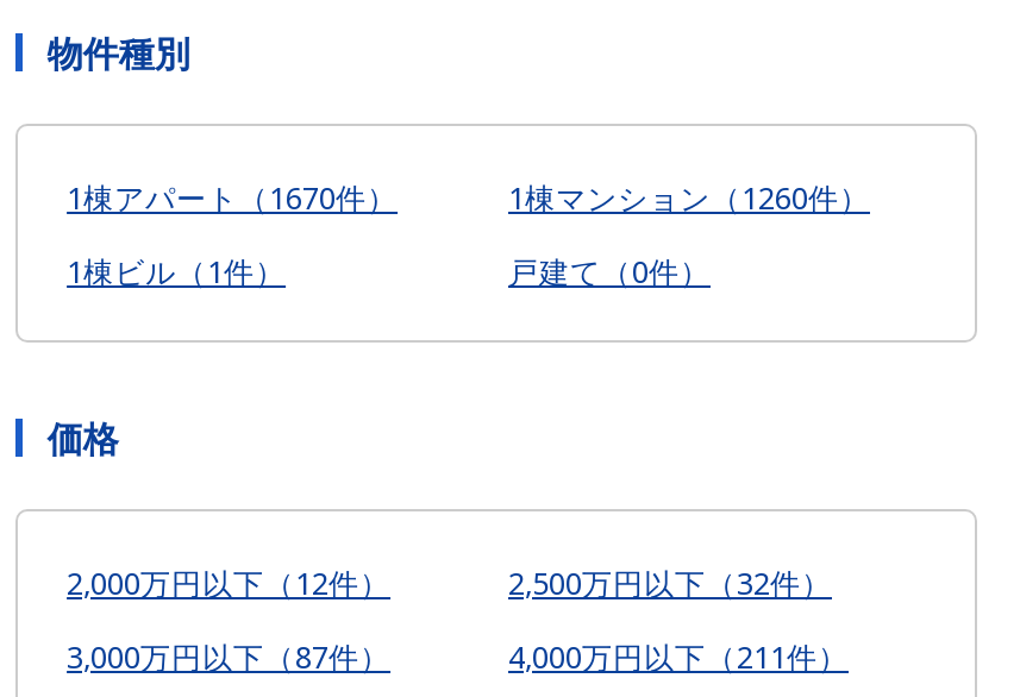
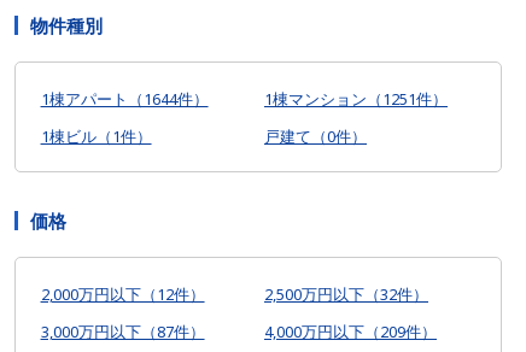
[67,178,398,219] 1棟アパート（1670件） -> [40,89,208,110] 1棟アパート（1644件）
[508,178,870,219] 1棟マンション（1260件） -> [264,89,448,110] 1棟マンション（1251件）
[508,638,849,678] 4,000万円以下（211件） -> [264,322,437,342] 4,000万円以下（209件）

